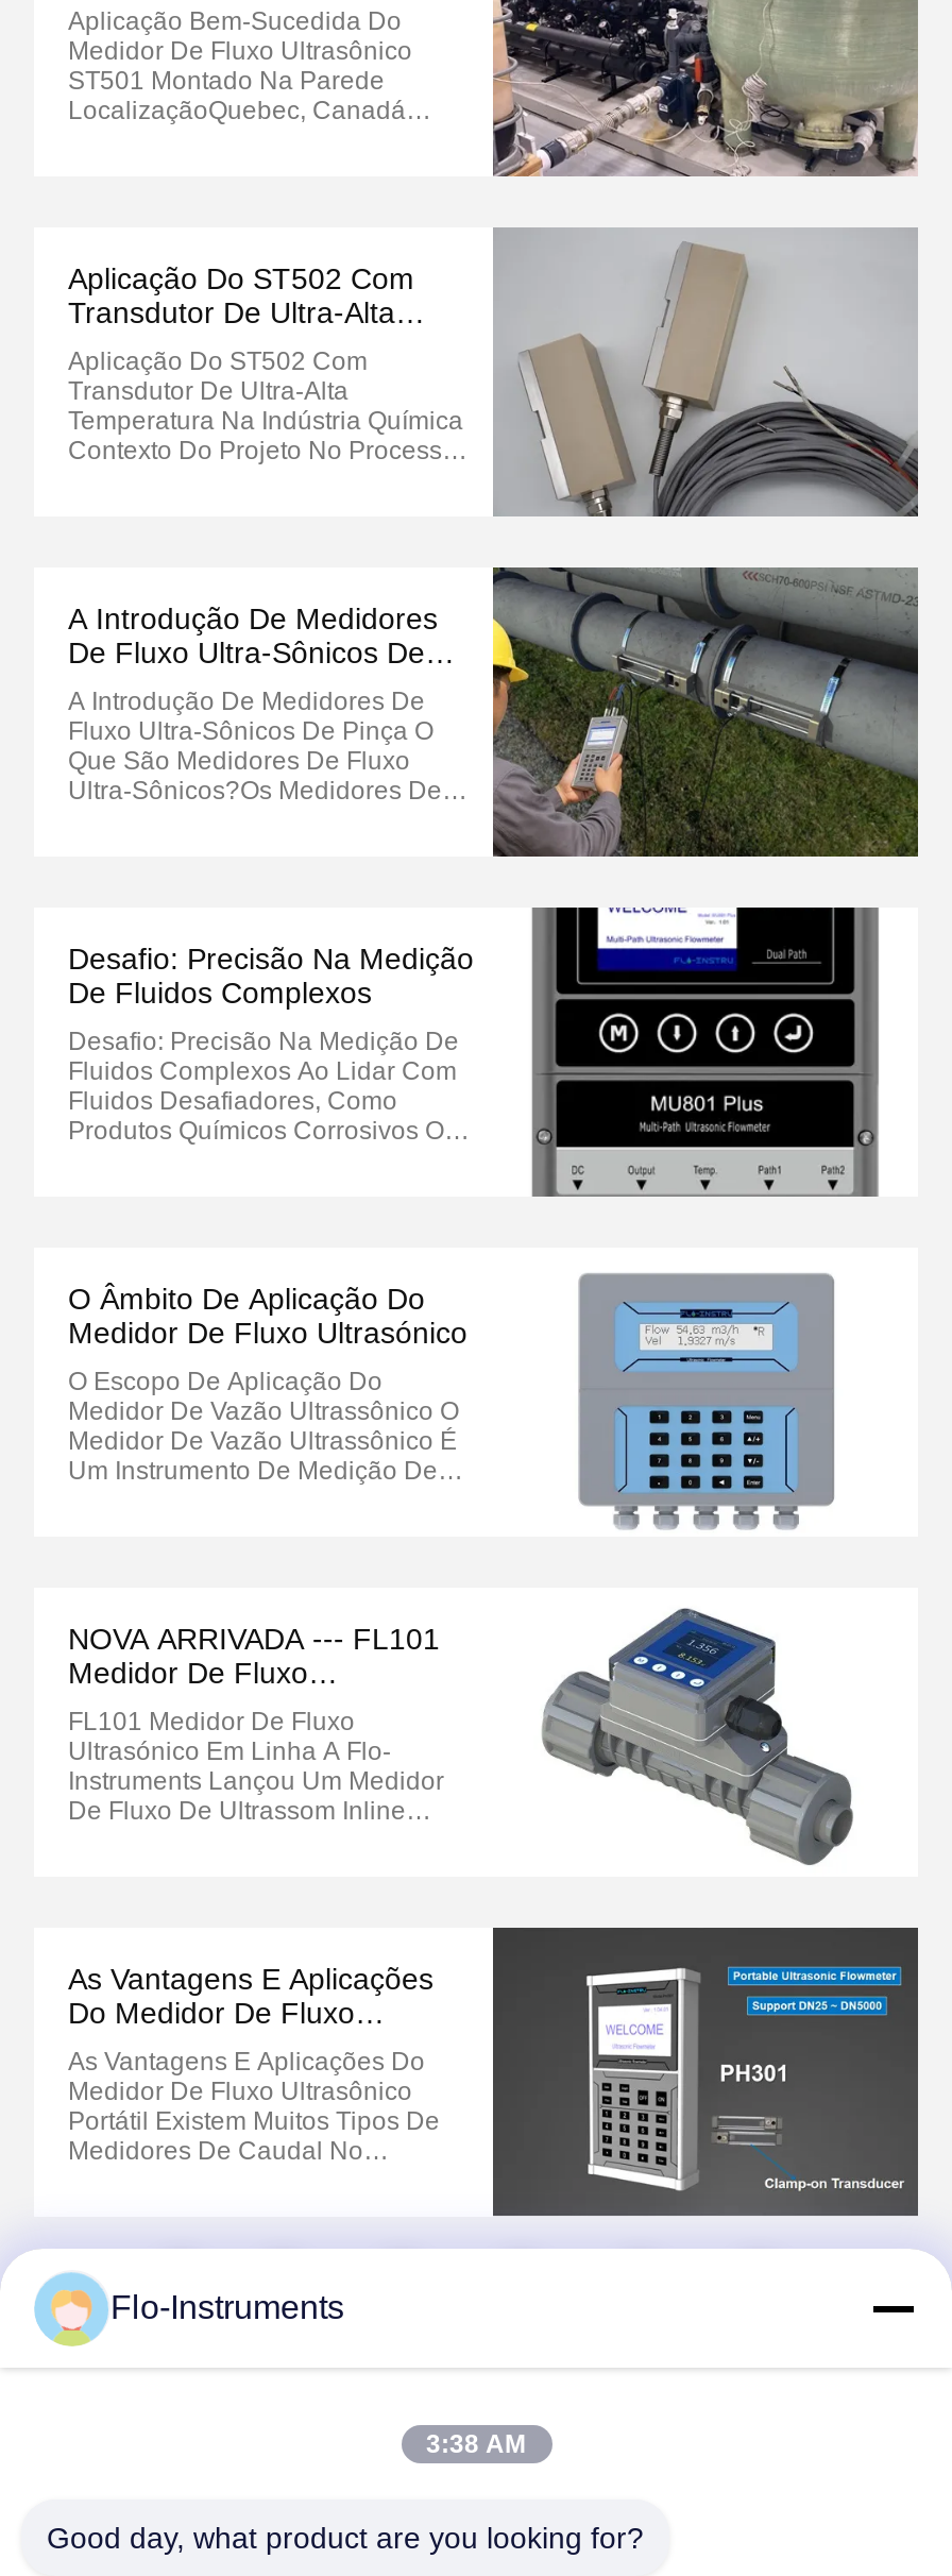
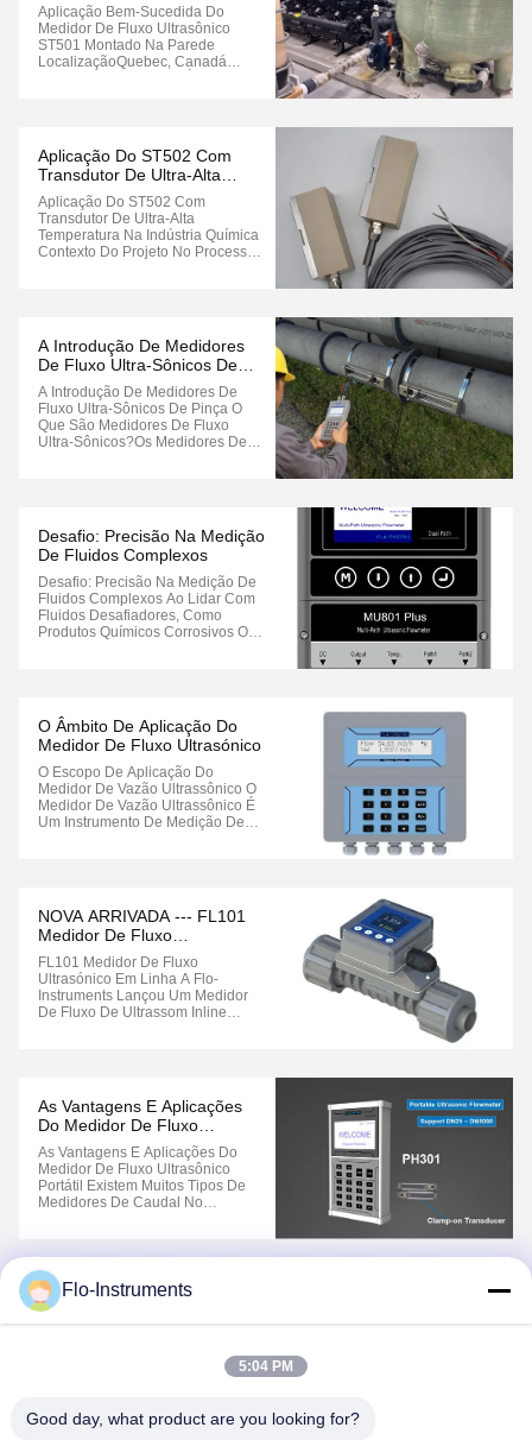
[426,2429,526,2459] 3:38 AM -> [239,1358,293,1375] 5:04 PM

